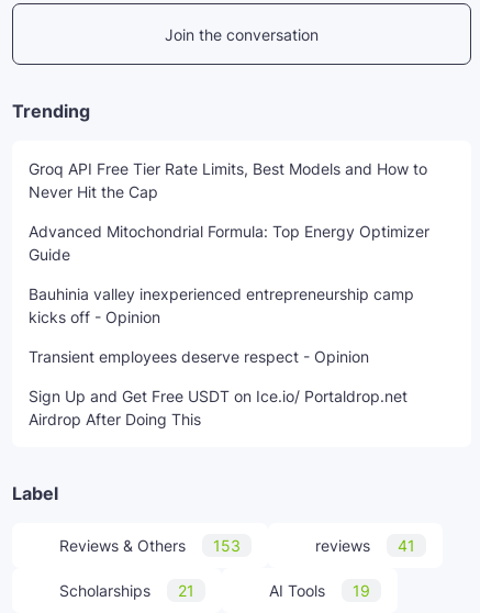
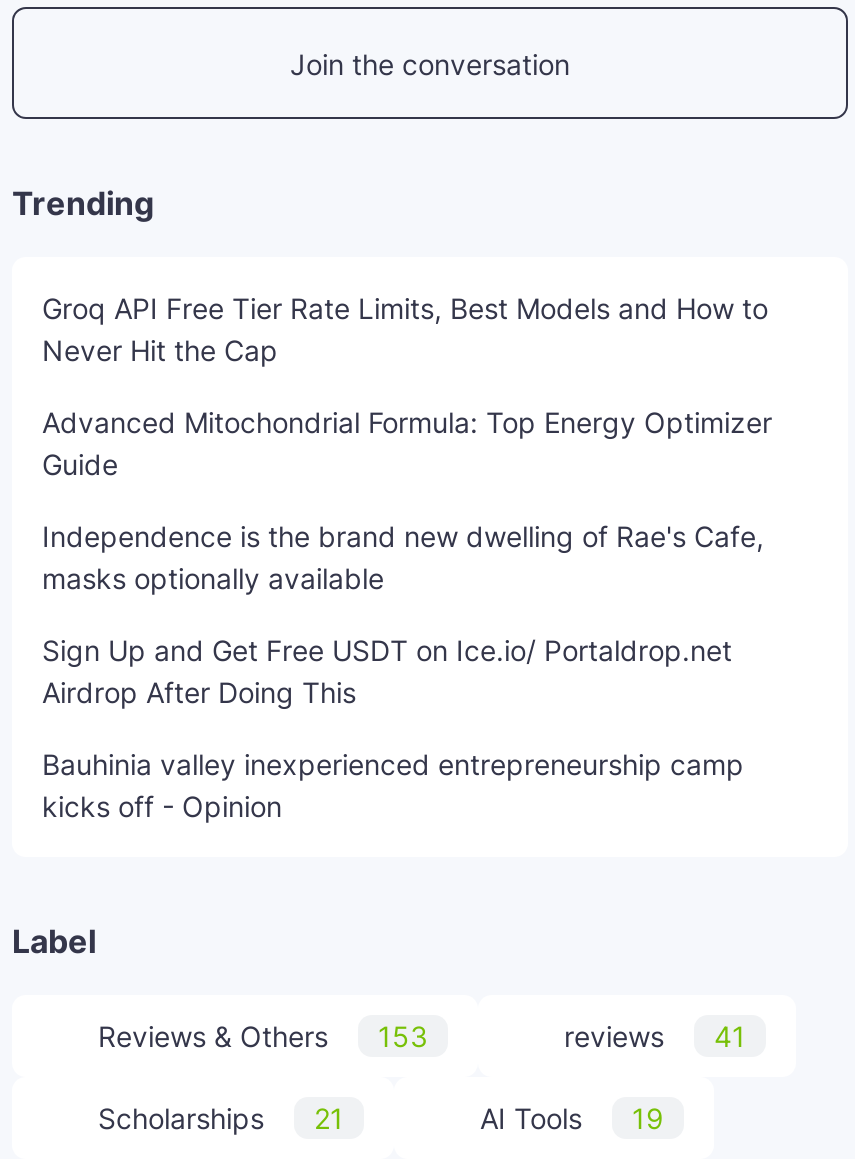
none -> [42,519,764,595] Independence is the brand new dwelling of Rae's Cafe, | masks optionally available
moved [29,285,414,326] -> [42,747,744,823]: Bauhinia valley inexperienced entrepreneurship camp | kicks off - Opinion
[29,347,369,366] Transient employees deserve respect - Opinion -> none
moved [29,387,408,429] -> [42,633,732,709]: Sign Up and Get Free USDT on Ice.io/ Portaldrop.net | Airdrop After Doing This

